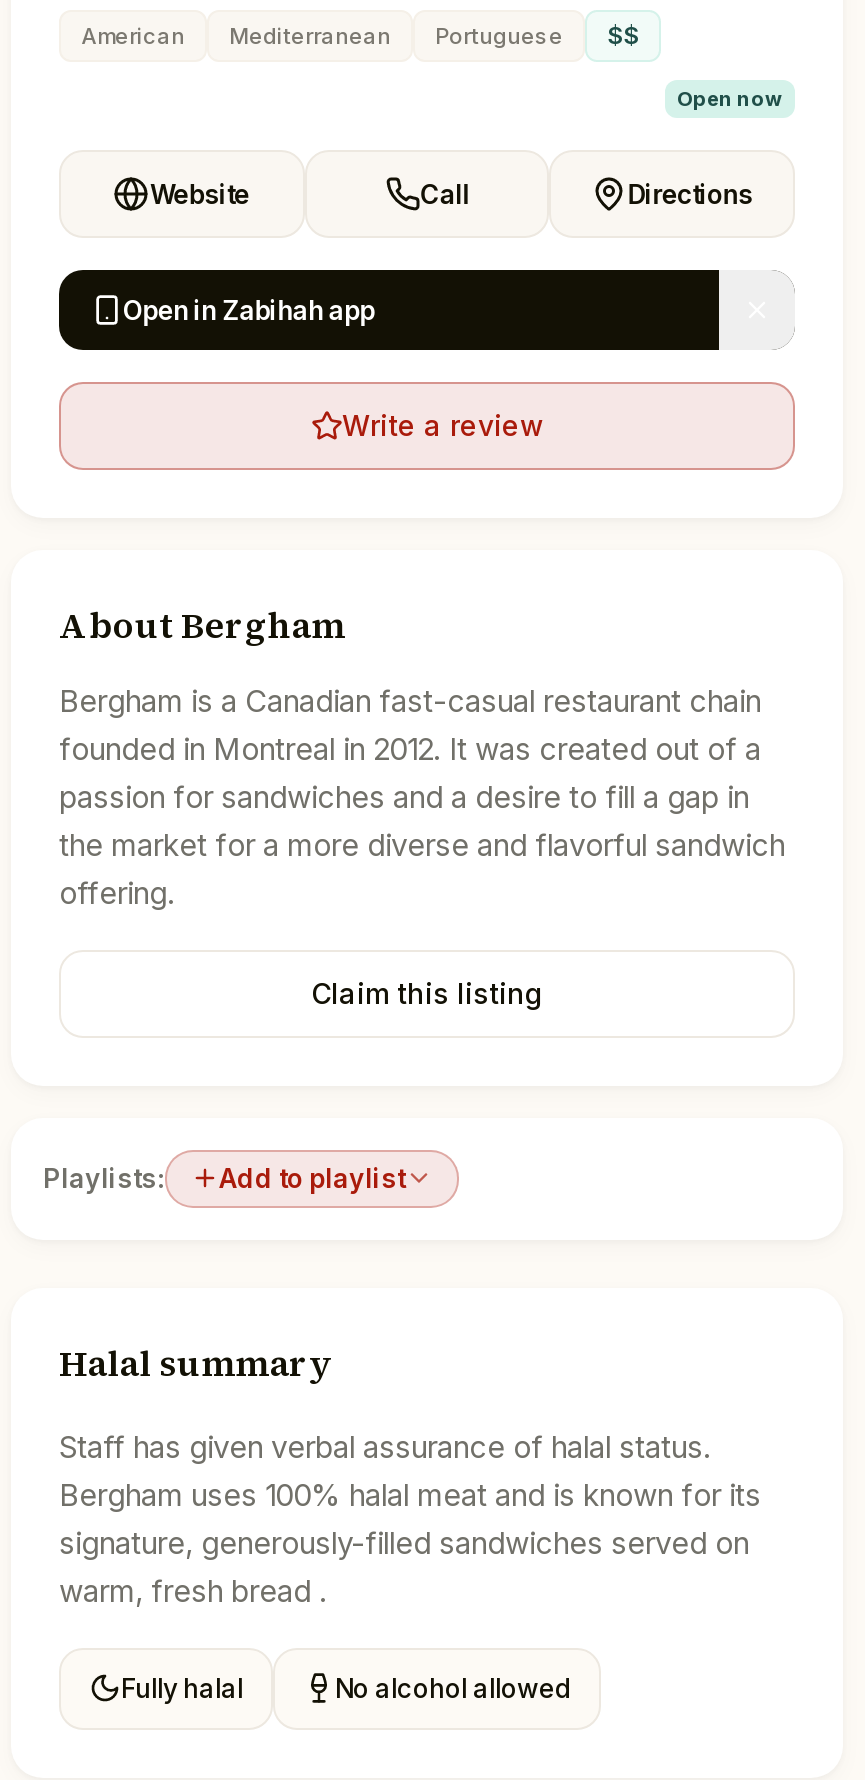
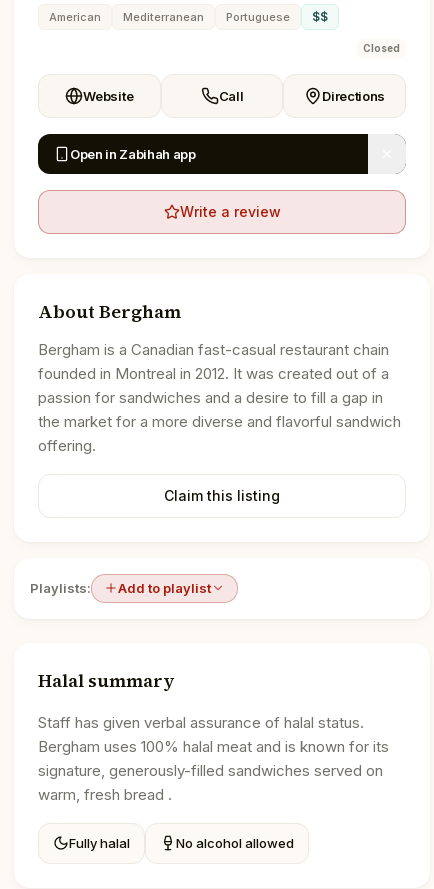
[677,85,783,109] Open now -> [363,41,400,53] Closed

